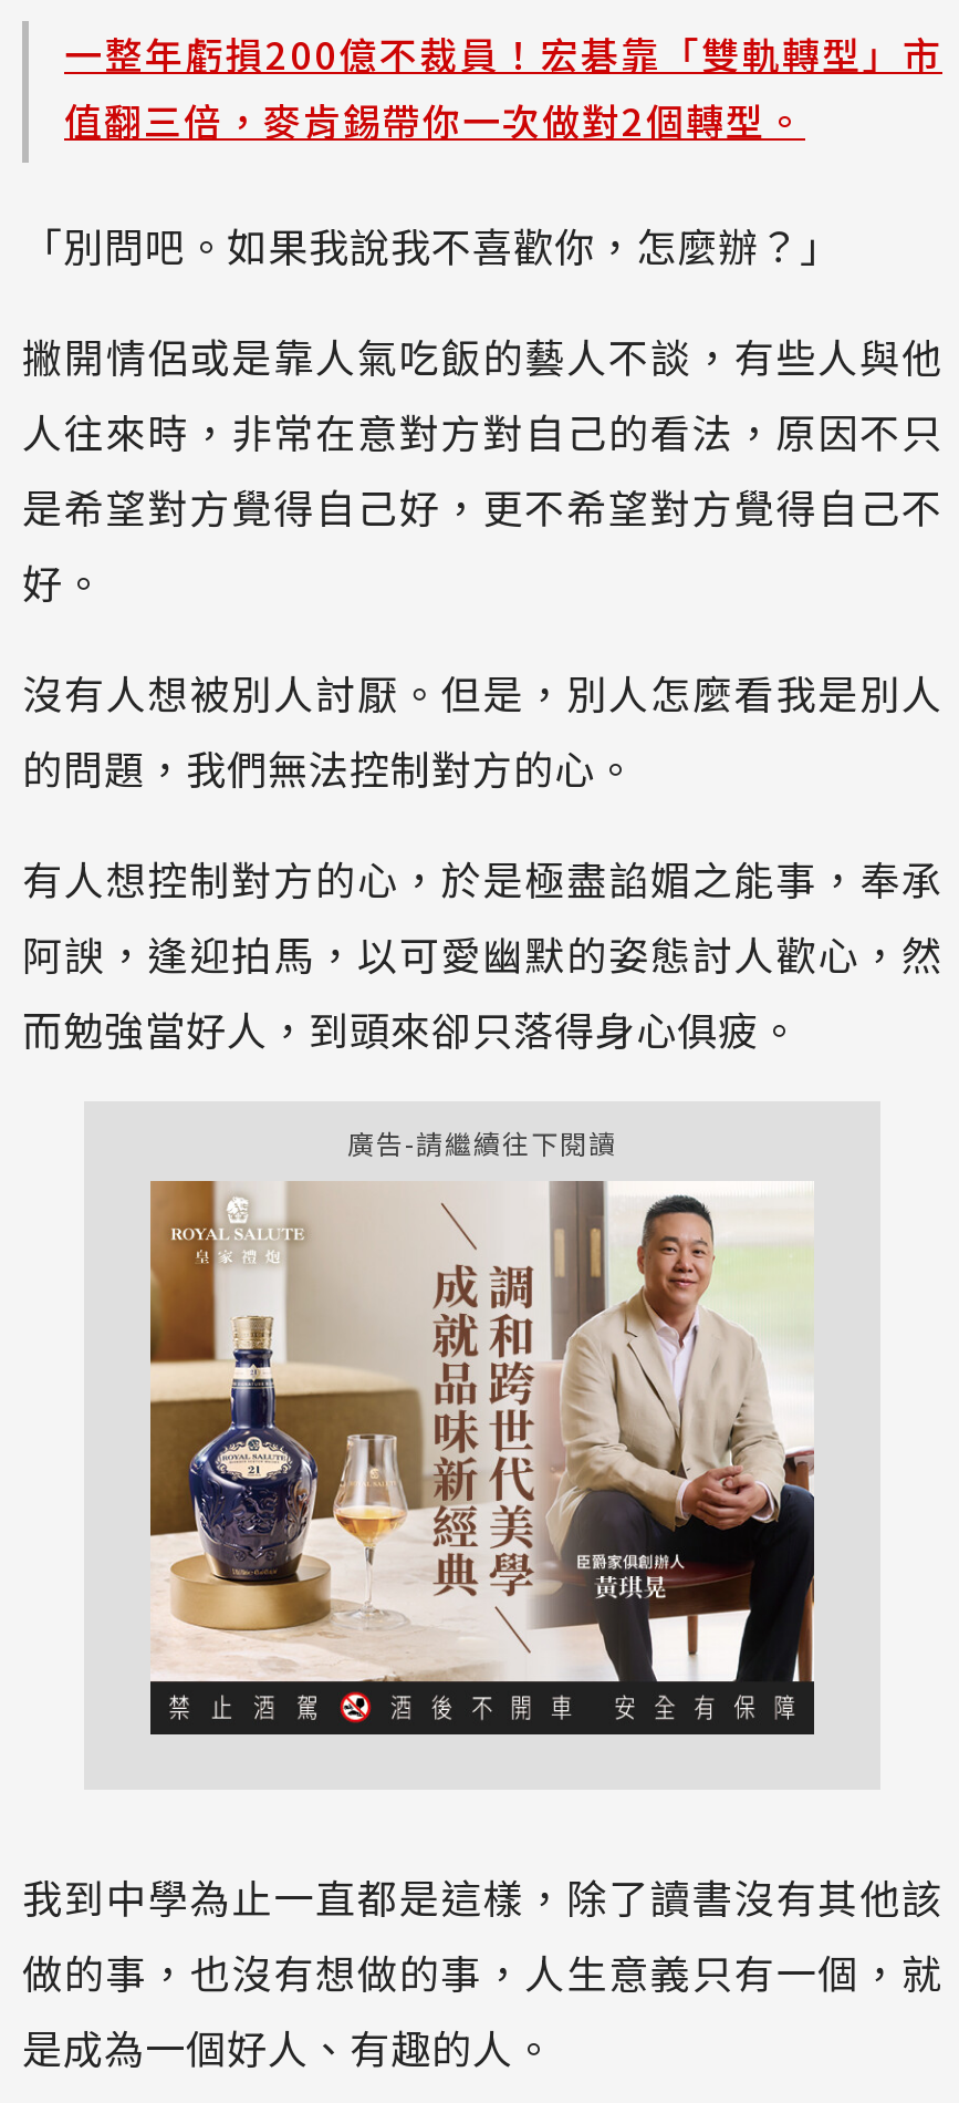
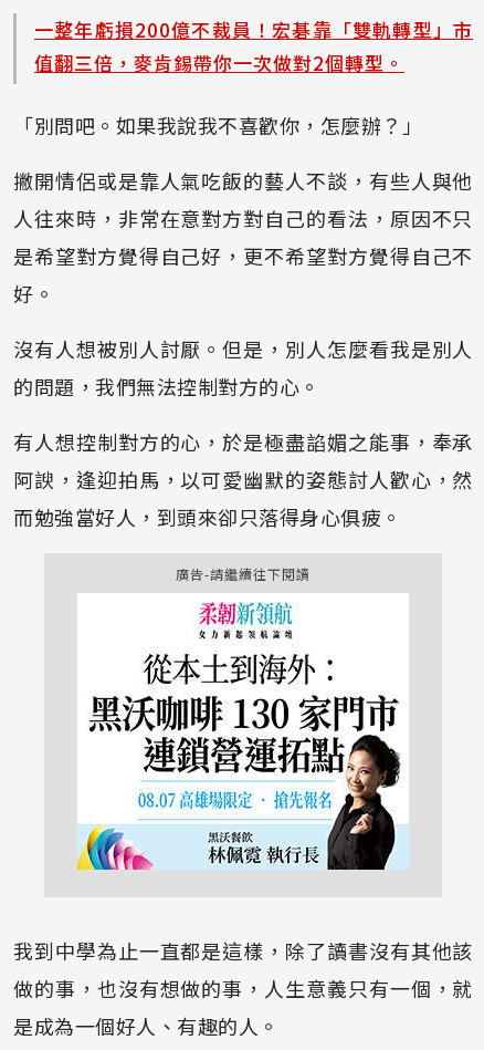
[148,1179,816,1737] [image] -> [76,593,409,871] [image]

